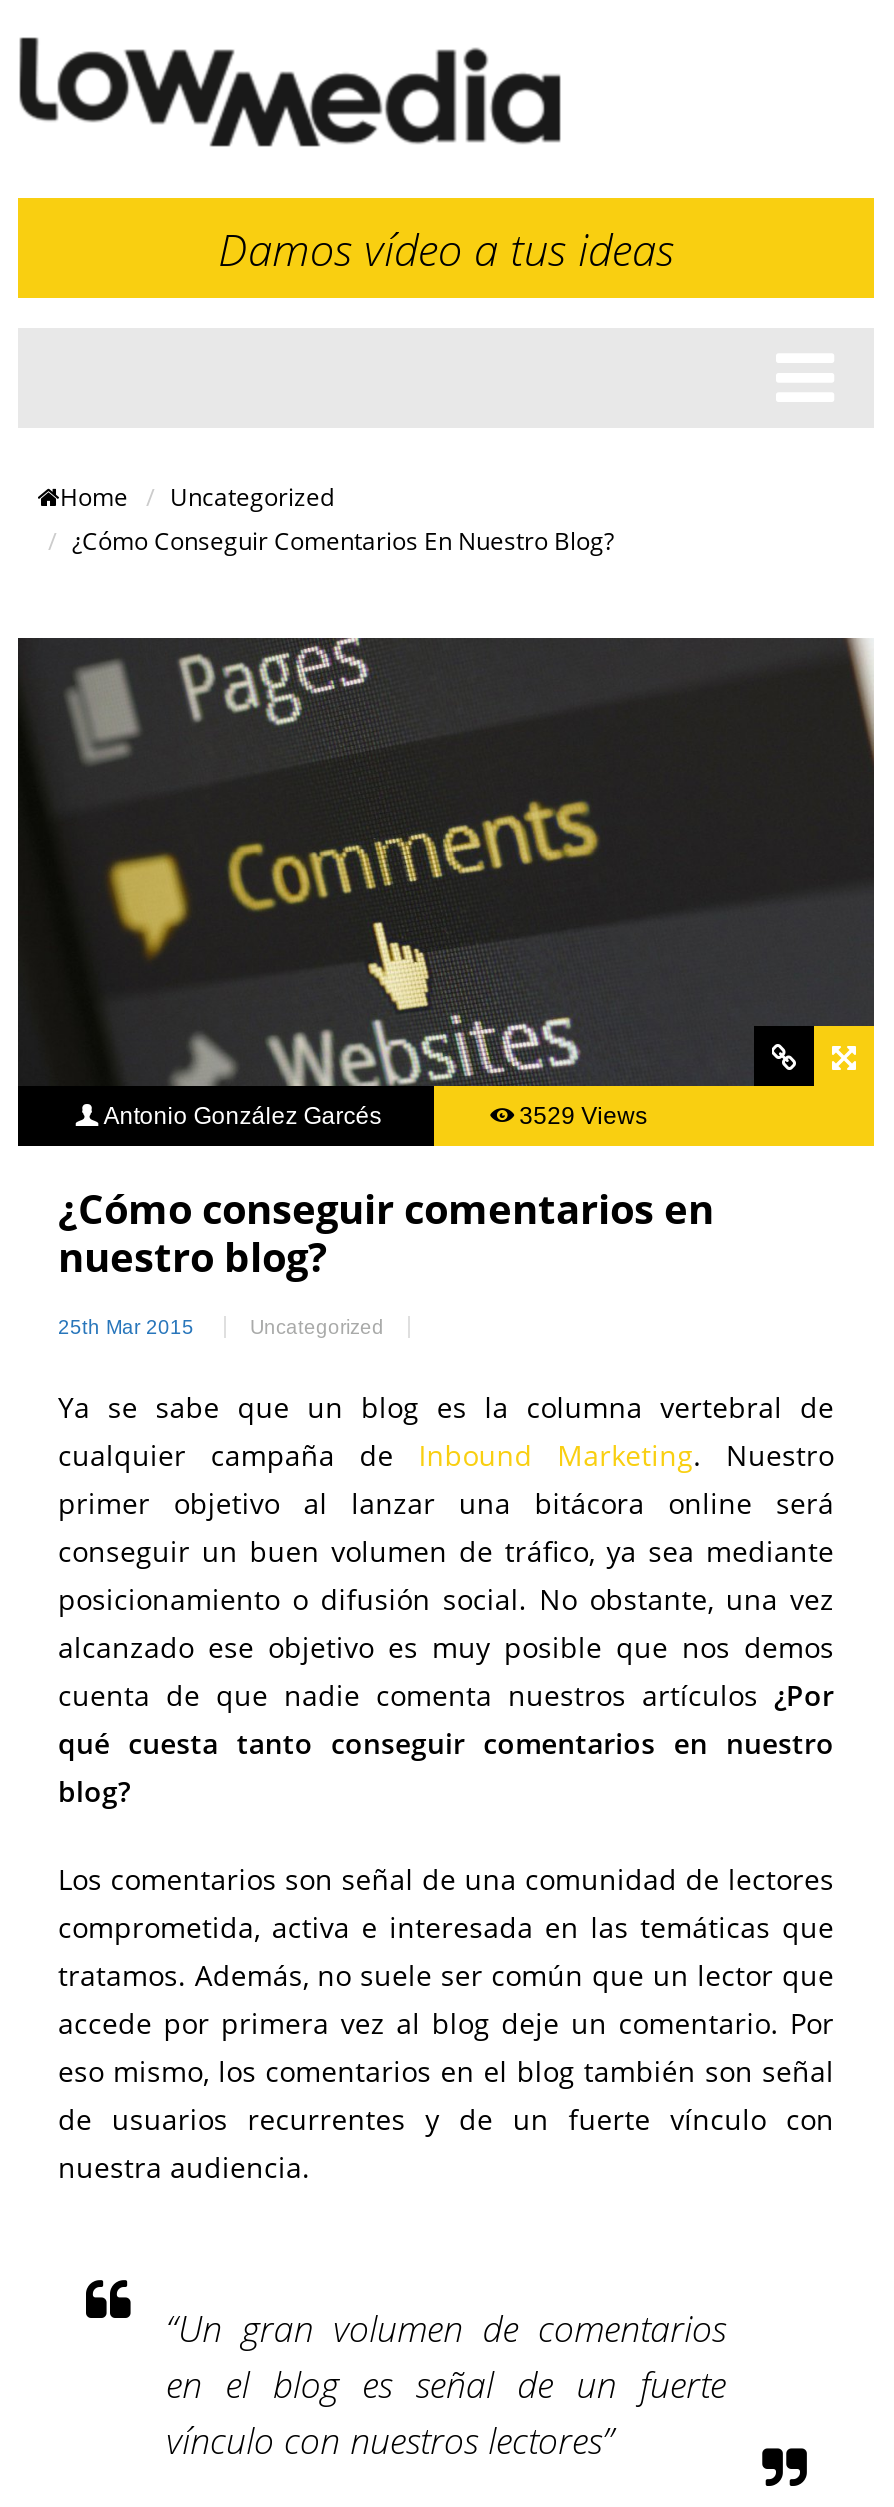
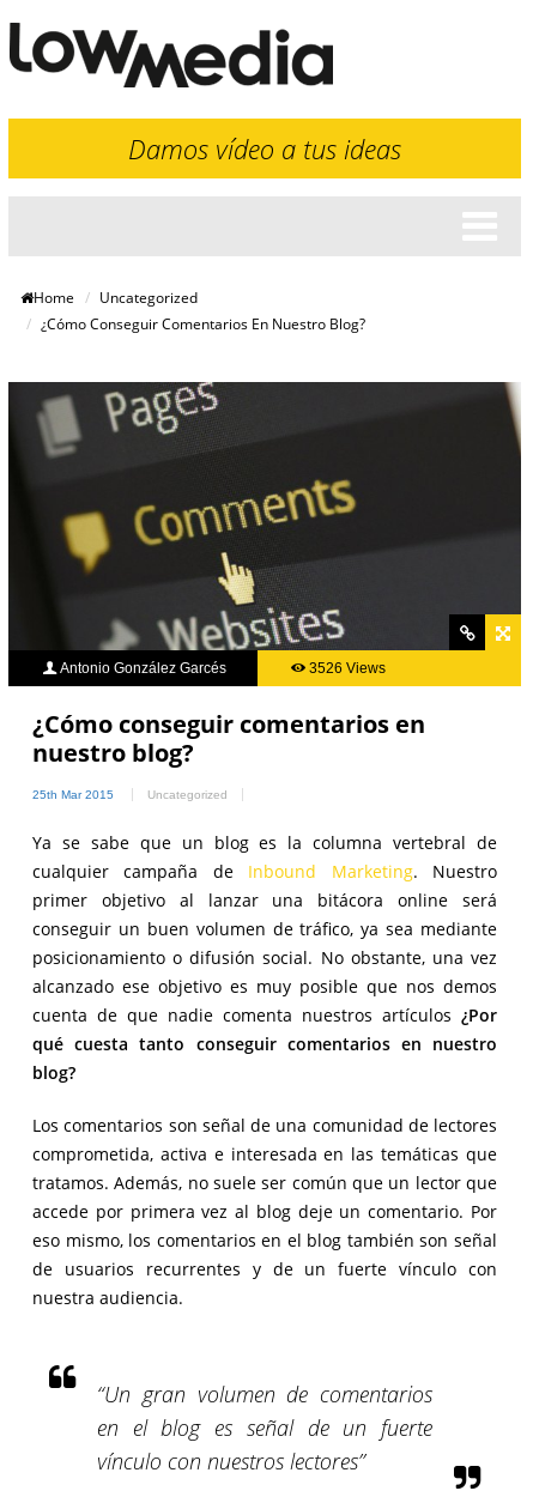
[519,1101,647,1129] 3529 Views -> [309,660,385,677] 3526 Views

